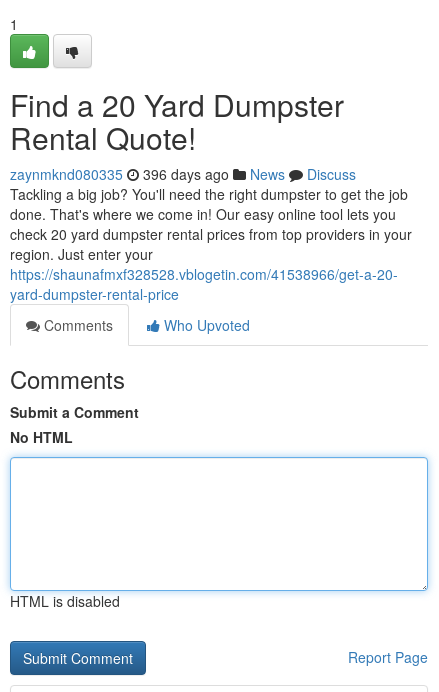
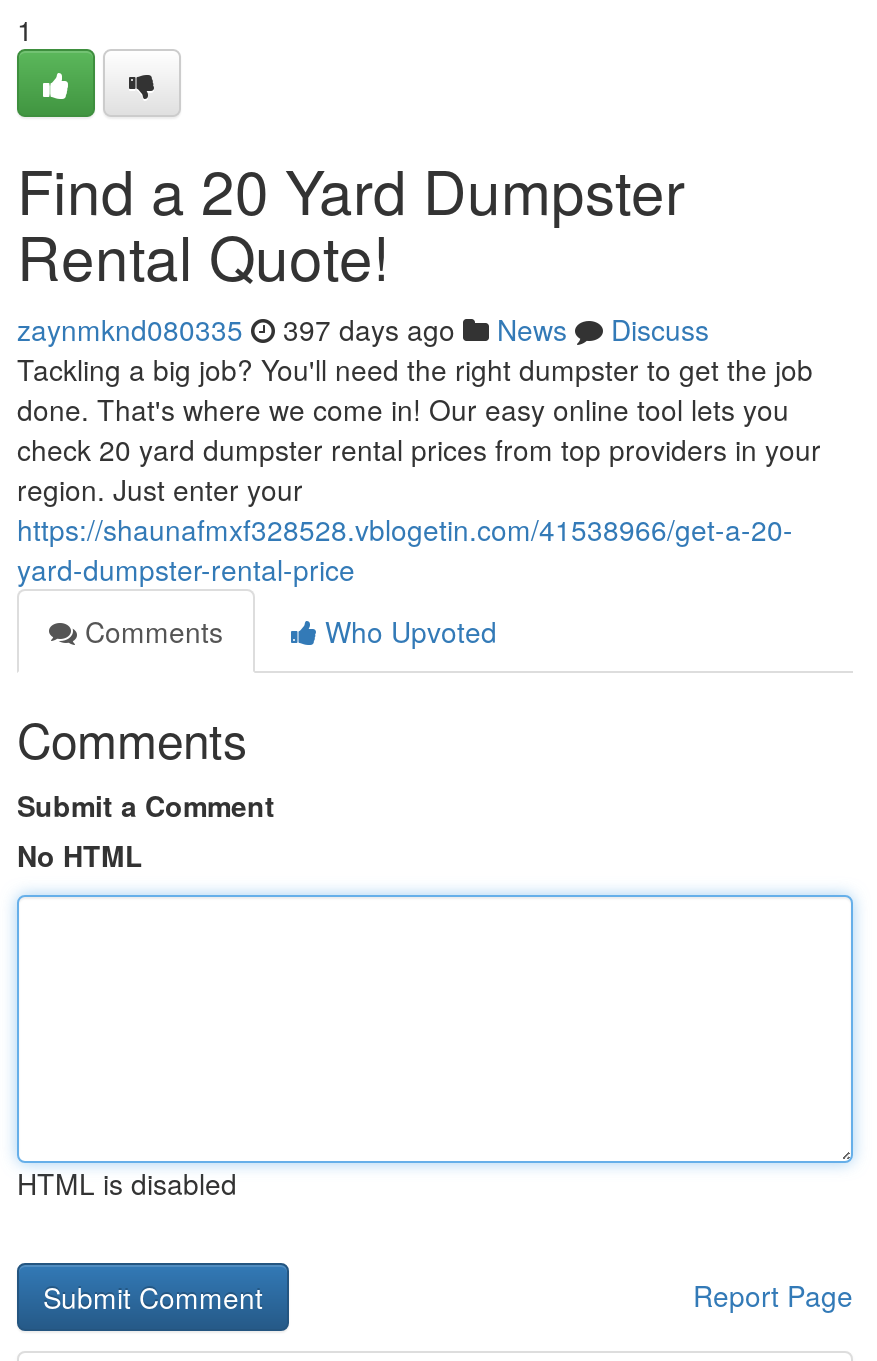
[10,164,356,184] zaynmknd080335 396 days ago News Discuss -> [17,309,709,349] zaynmknd080335 397 days ago News Discuss

